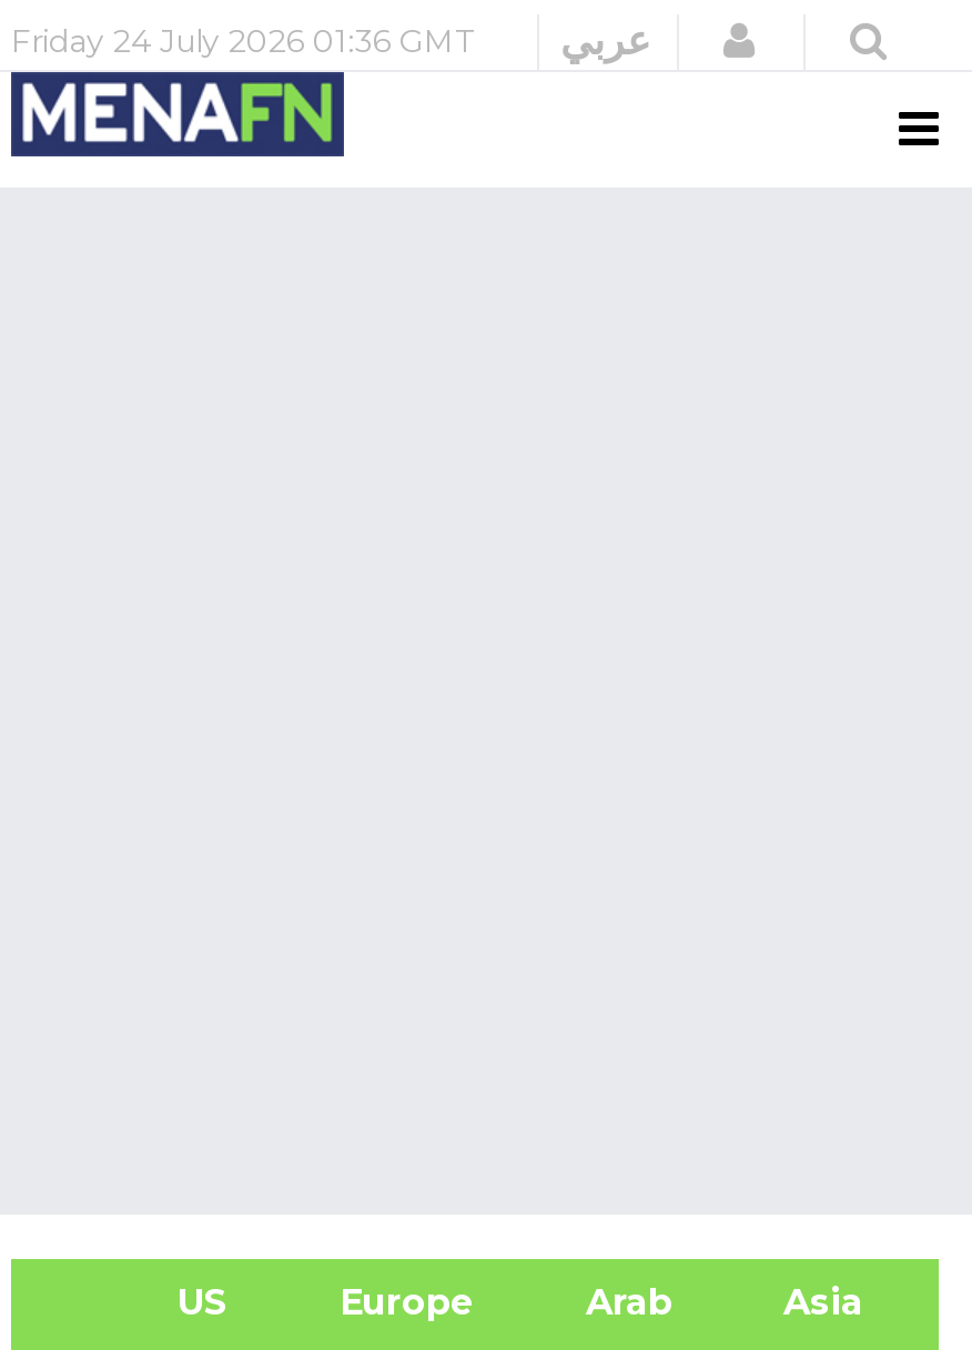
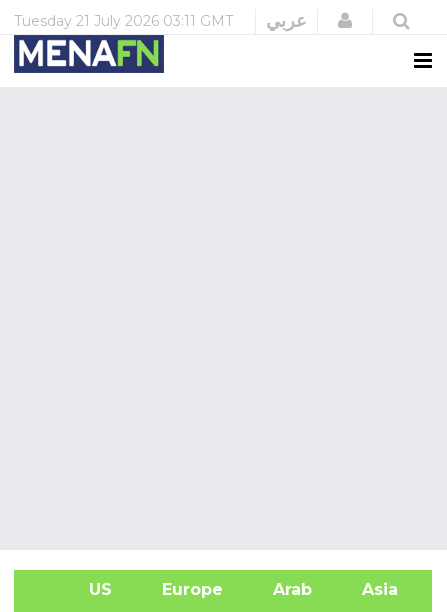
[11,21,473,61] Friday 24 July 2026 01:36 GMT -> [14,12,233,30] Tuesday 21 July 2026 03:11 GMT

